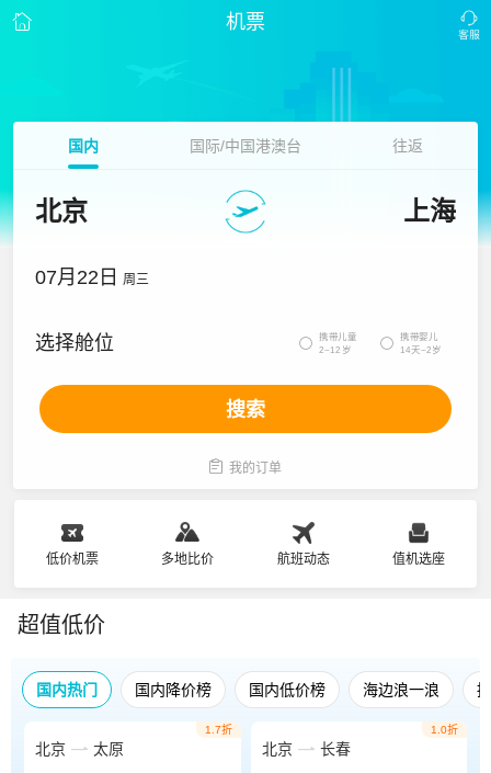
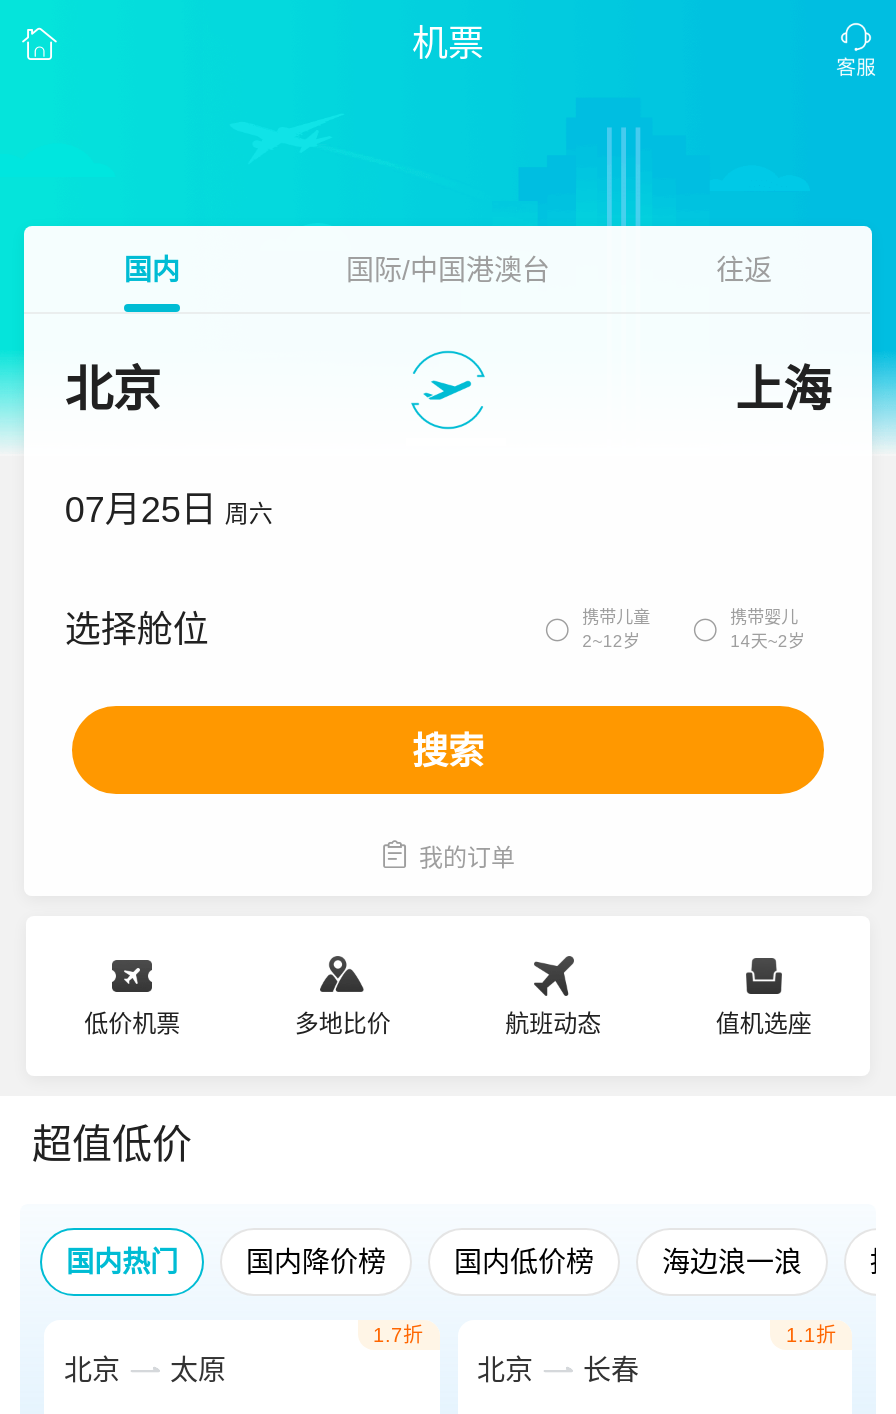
[35,266,149,288] 07月22日 周三 -> [65,490,273,530] 07月25日 周六
[431,724,458,736] 1.0折 -> [786,1324,836,1346] 1.1折

